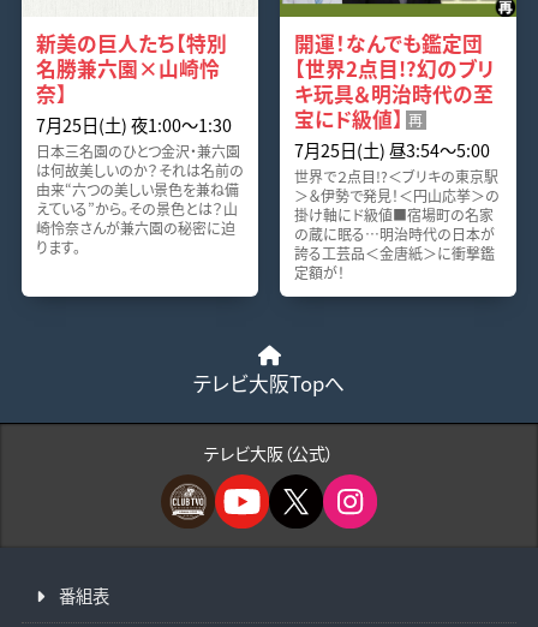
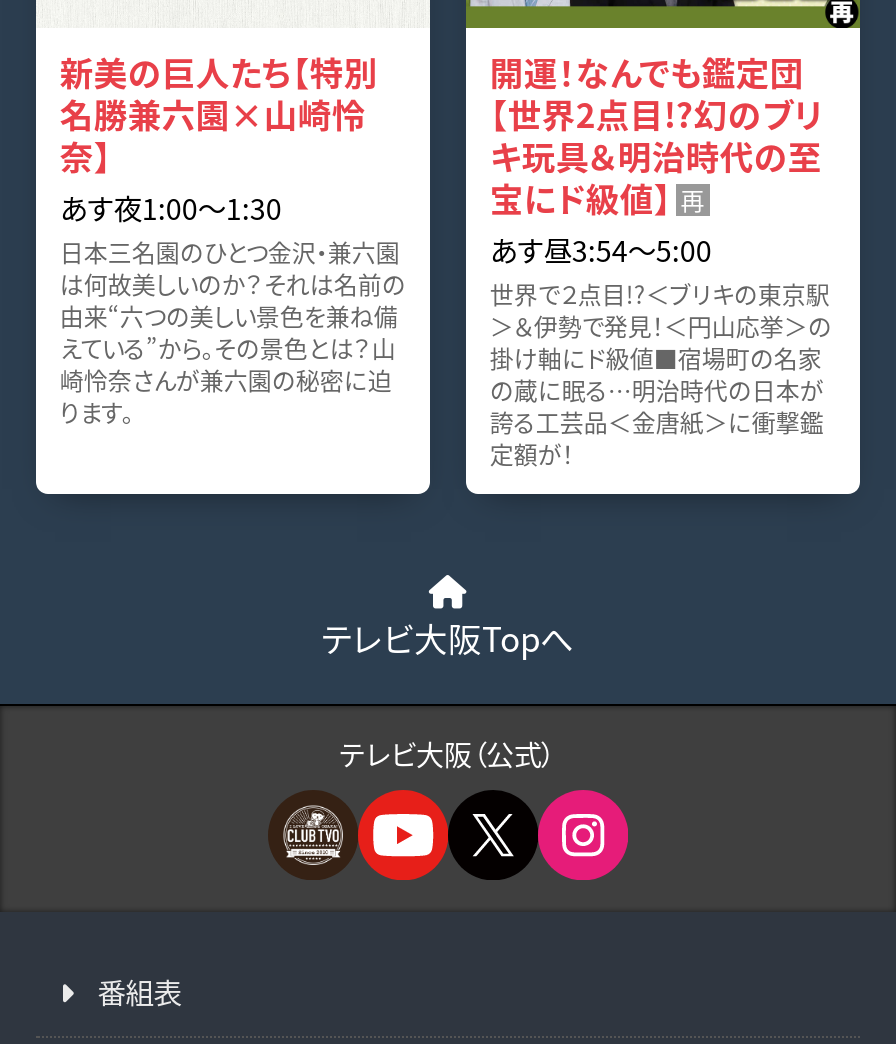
[36,112,232,137] 7月25日(土) 夜1:00〜1:30 -> [60,187,282,229] あす夜1:00〜1:30
[294,137,490,163] 7月25日(土) 昼3:54〜5:00 -> [490,229,712,271] あす昼3:54〜5:00

